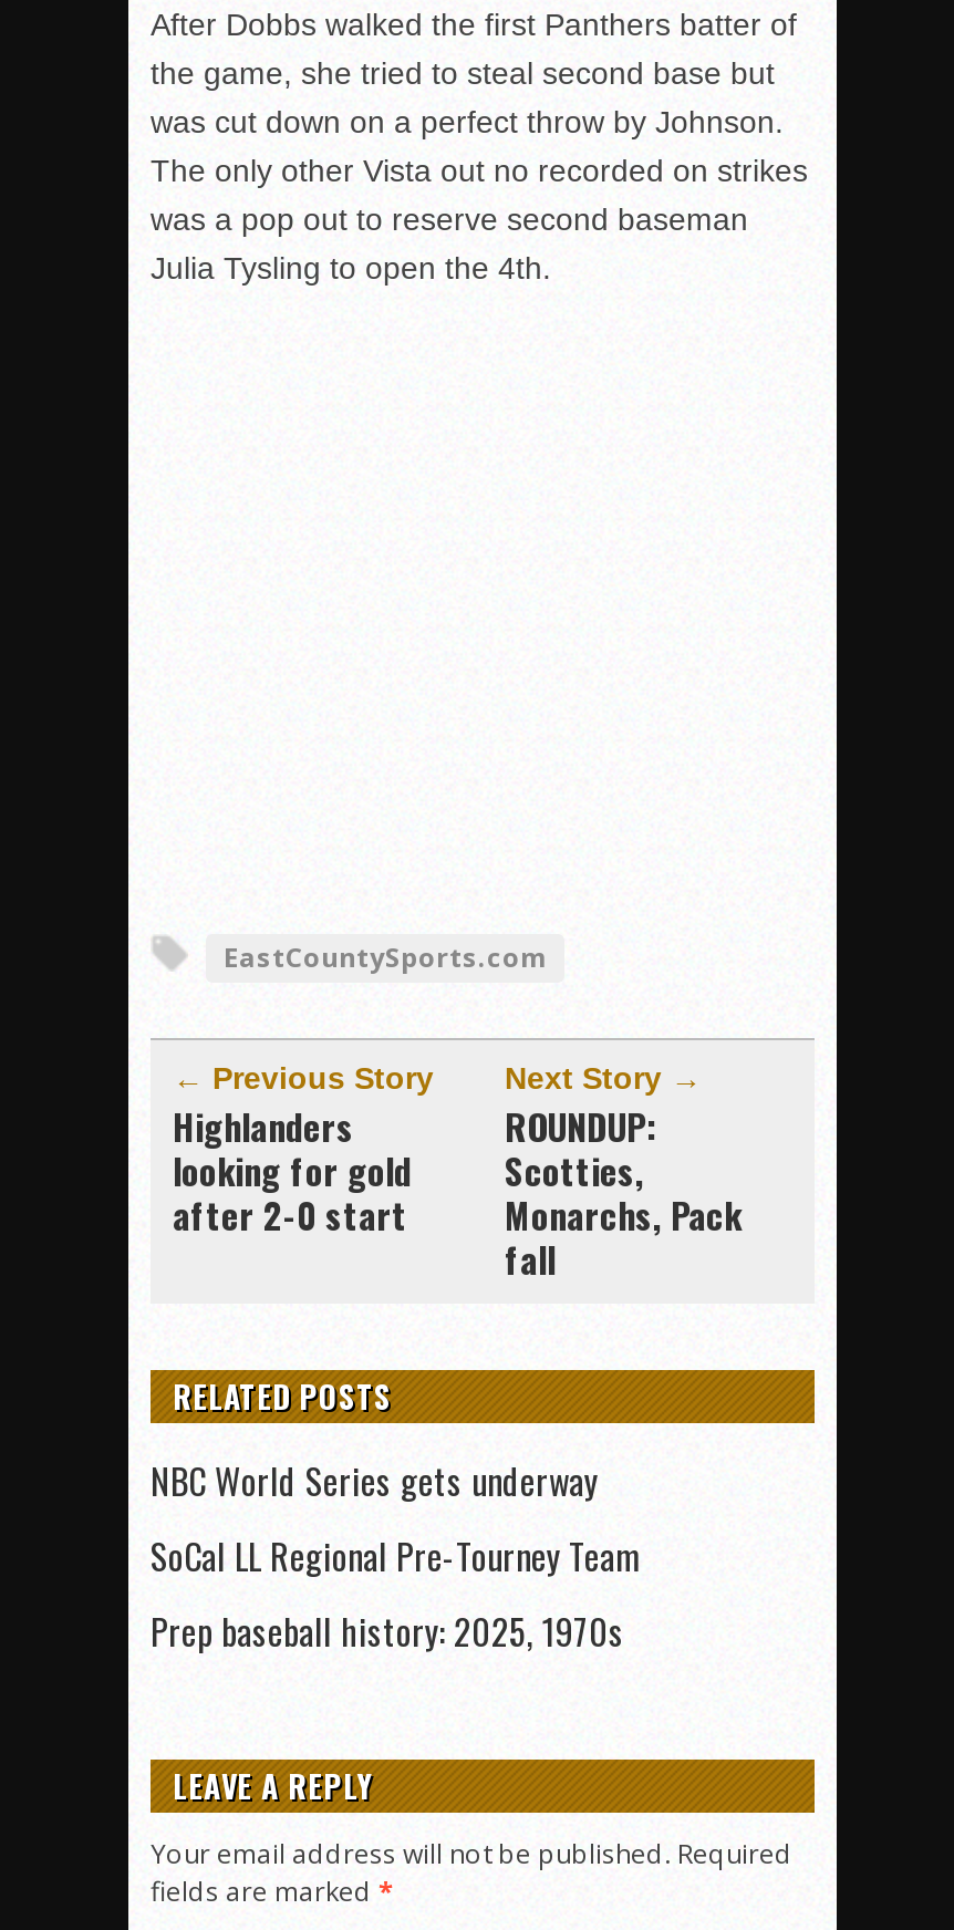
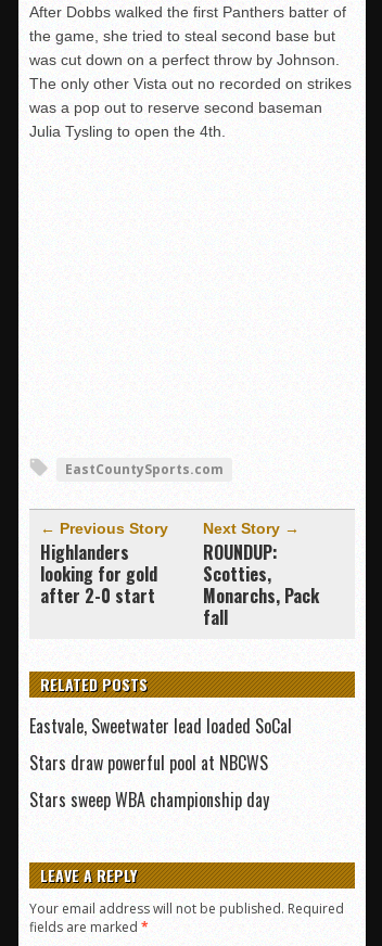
[151,1454,642,1658] NBC World Series gets underway | SoCal LL Regional Pre-Tourney Team | Prep baseball history: 2025, 1970s -> [29,713,292,813] Eastvale, Sweetwater lead loaded SoCal | Stars draw powerful pool at NBCWS | Stars sweep WBA championship day

